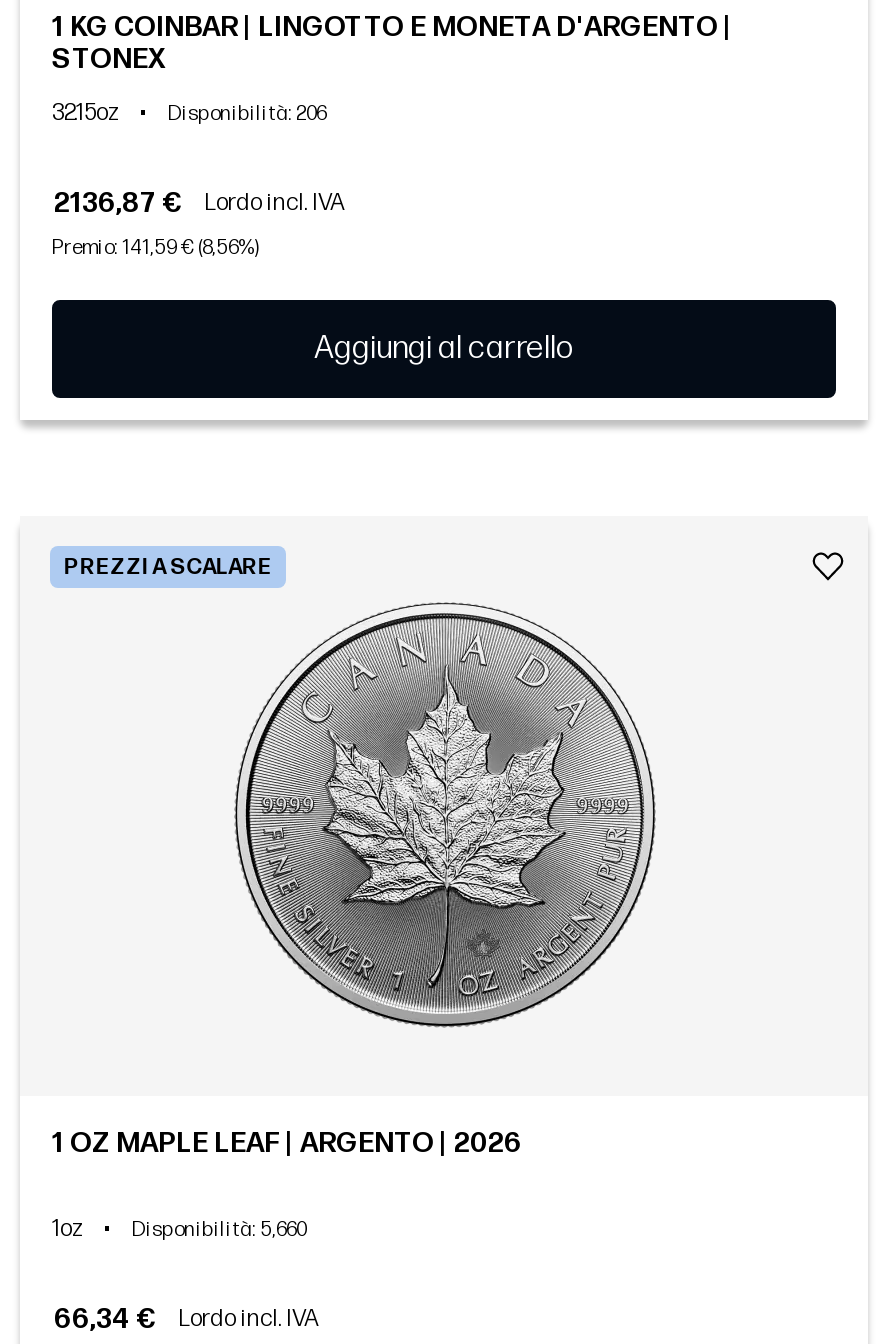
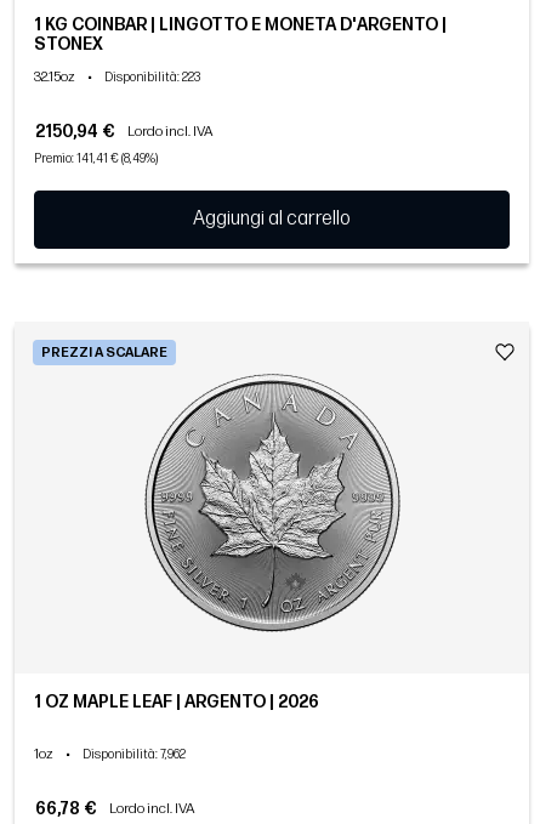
[168,102,326,126] Disponibilità: 206 -> [104,71,200,85] Disponibilità: 223
[54,186,346,220] 2136,87 € Lordo incl. IVA -> [35,121,214,142] 2150,94 € Lordo incl. IVA
[52,236,258,260] Premio: 141,59 € (8,56%) -> [34,152,158,166] Premio: 141,41 € (8,49%)
[132,1218,306,1242] Disponibilità: 5,660 -> [83,748,186,762] Disponibilità: 7,962
[54,1302,320,1336] 66,34 € Lordo incl. IVA -> [35,799,195,819] 66,78 € Lordo incl. IVA

